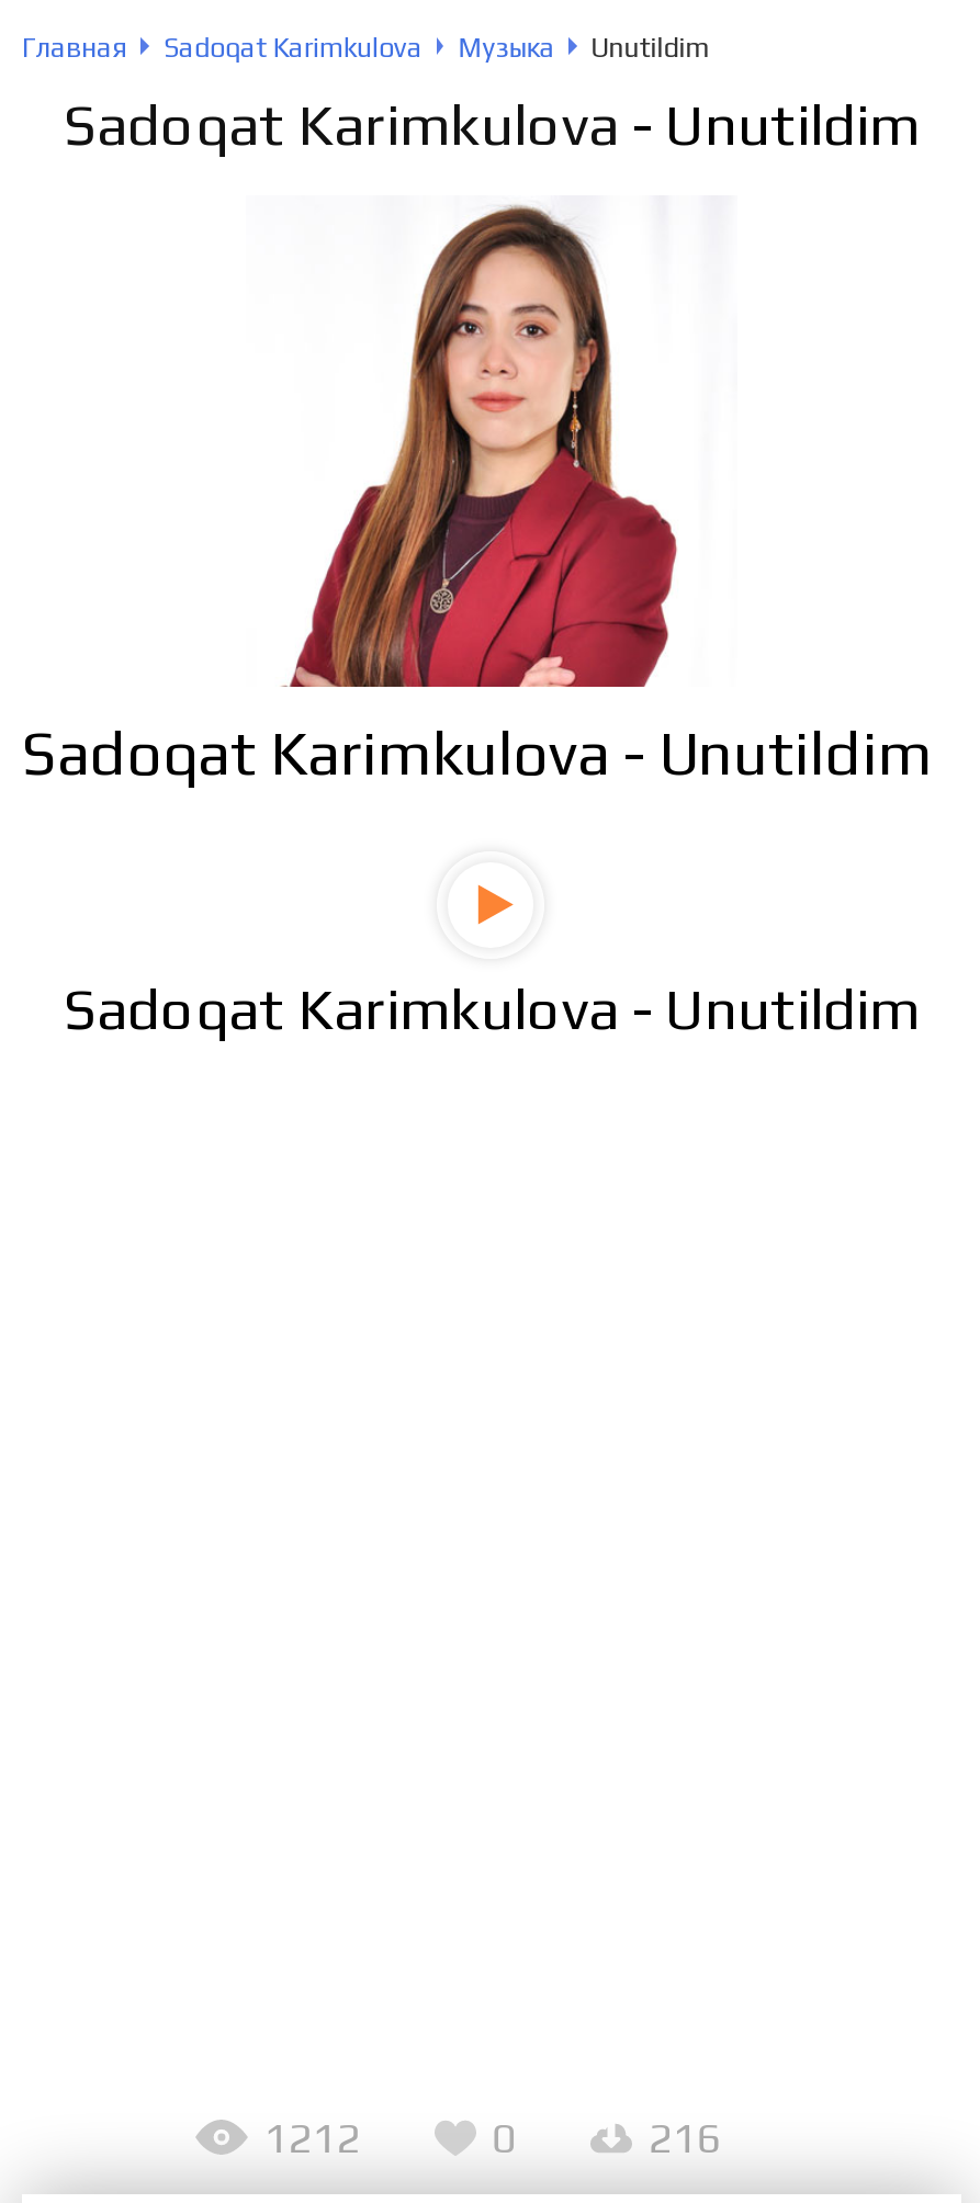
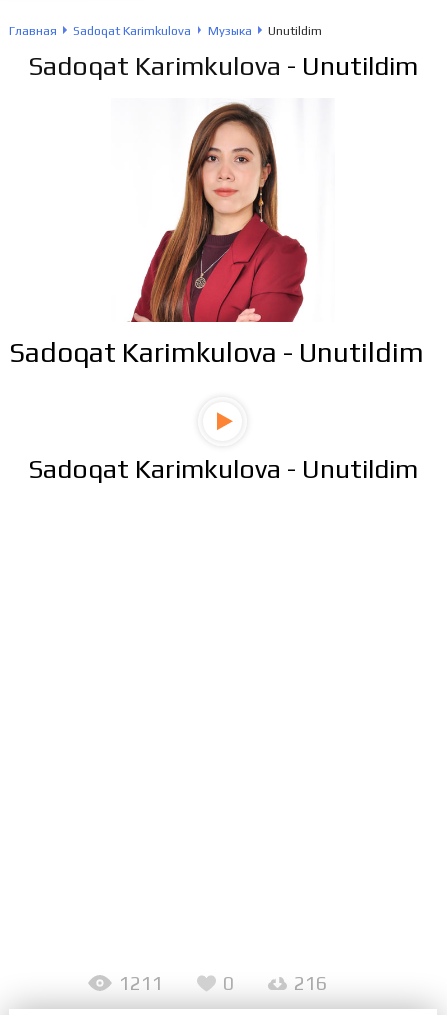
[264,2112,360,2161] 1212 -> [119,972,163,994] 1211

